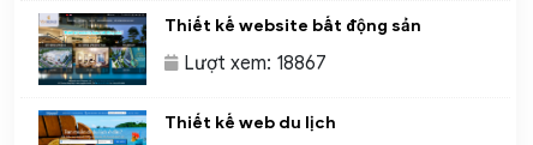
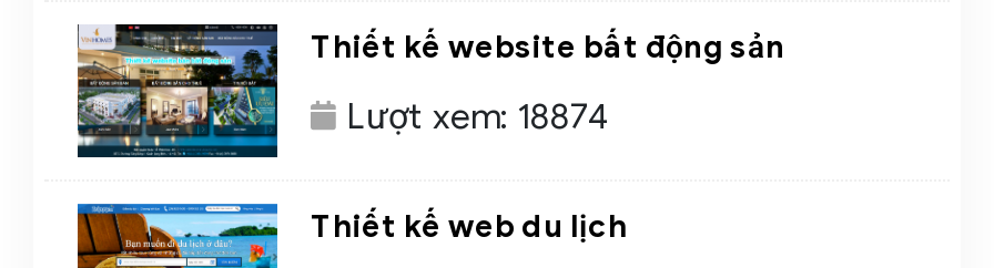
[184,52,327,76] Lượt xem: 18867 -> [346,96,610,140] Lượt xem: 18874

